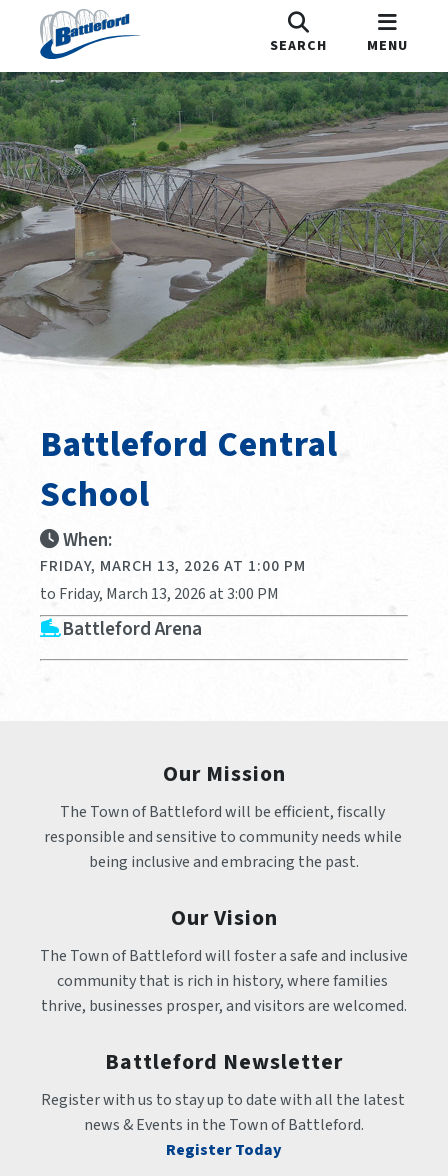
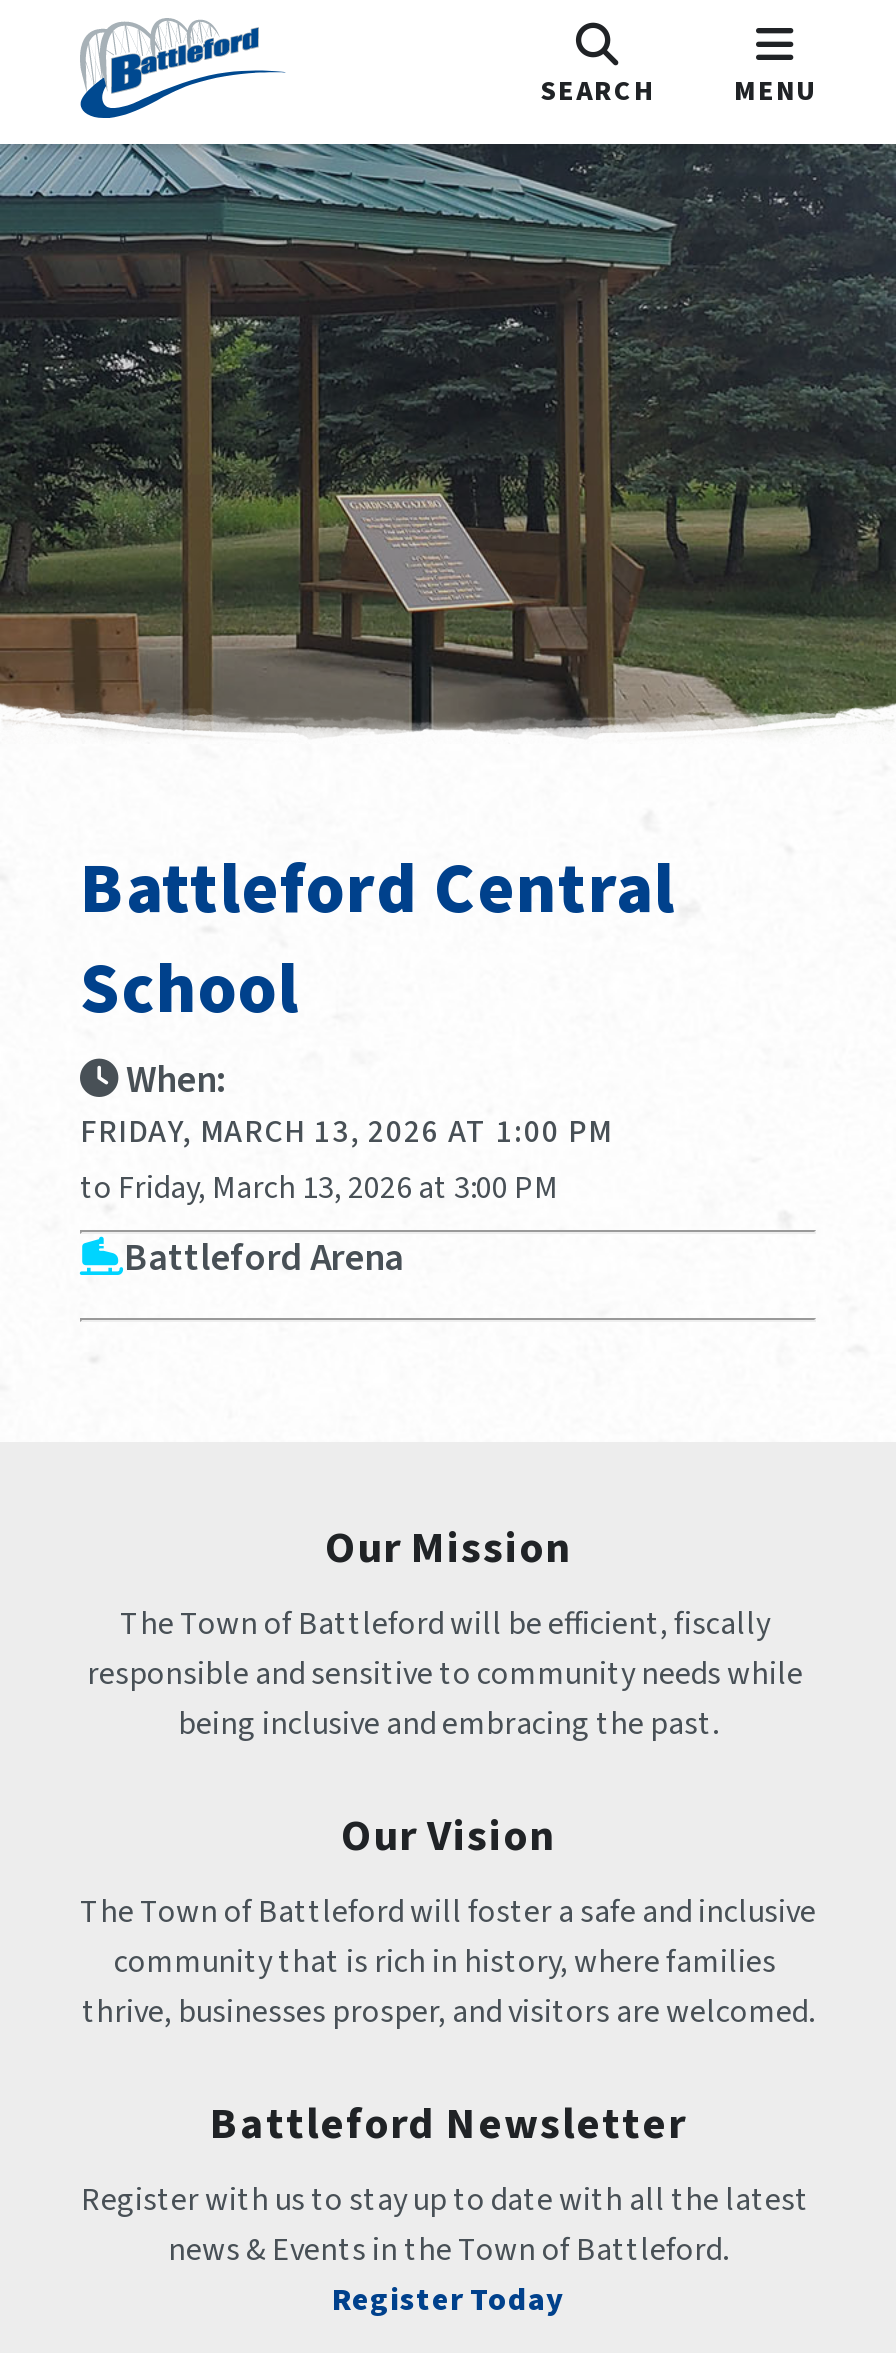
[3,71,445,365] [image] -> [6,142,890,728] [image]

